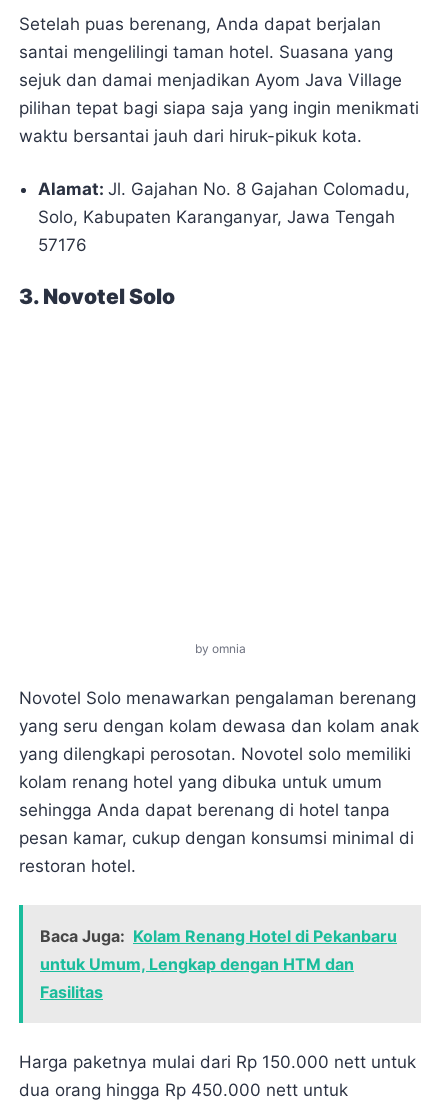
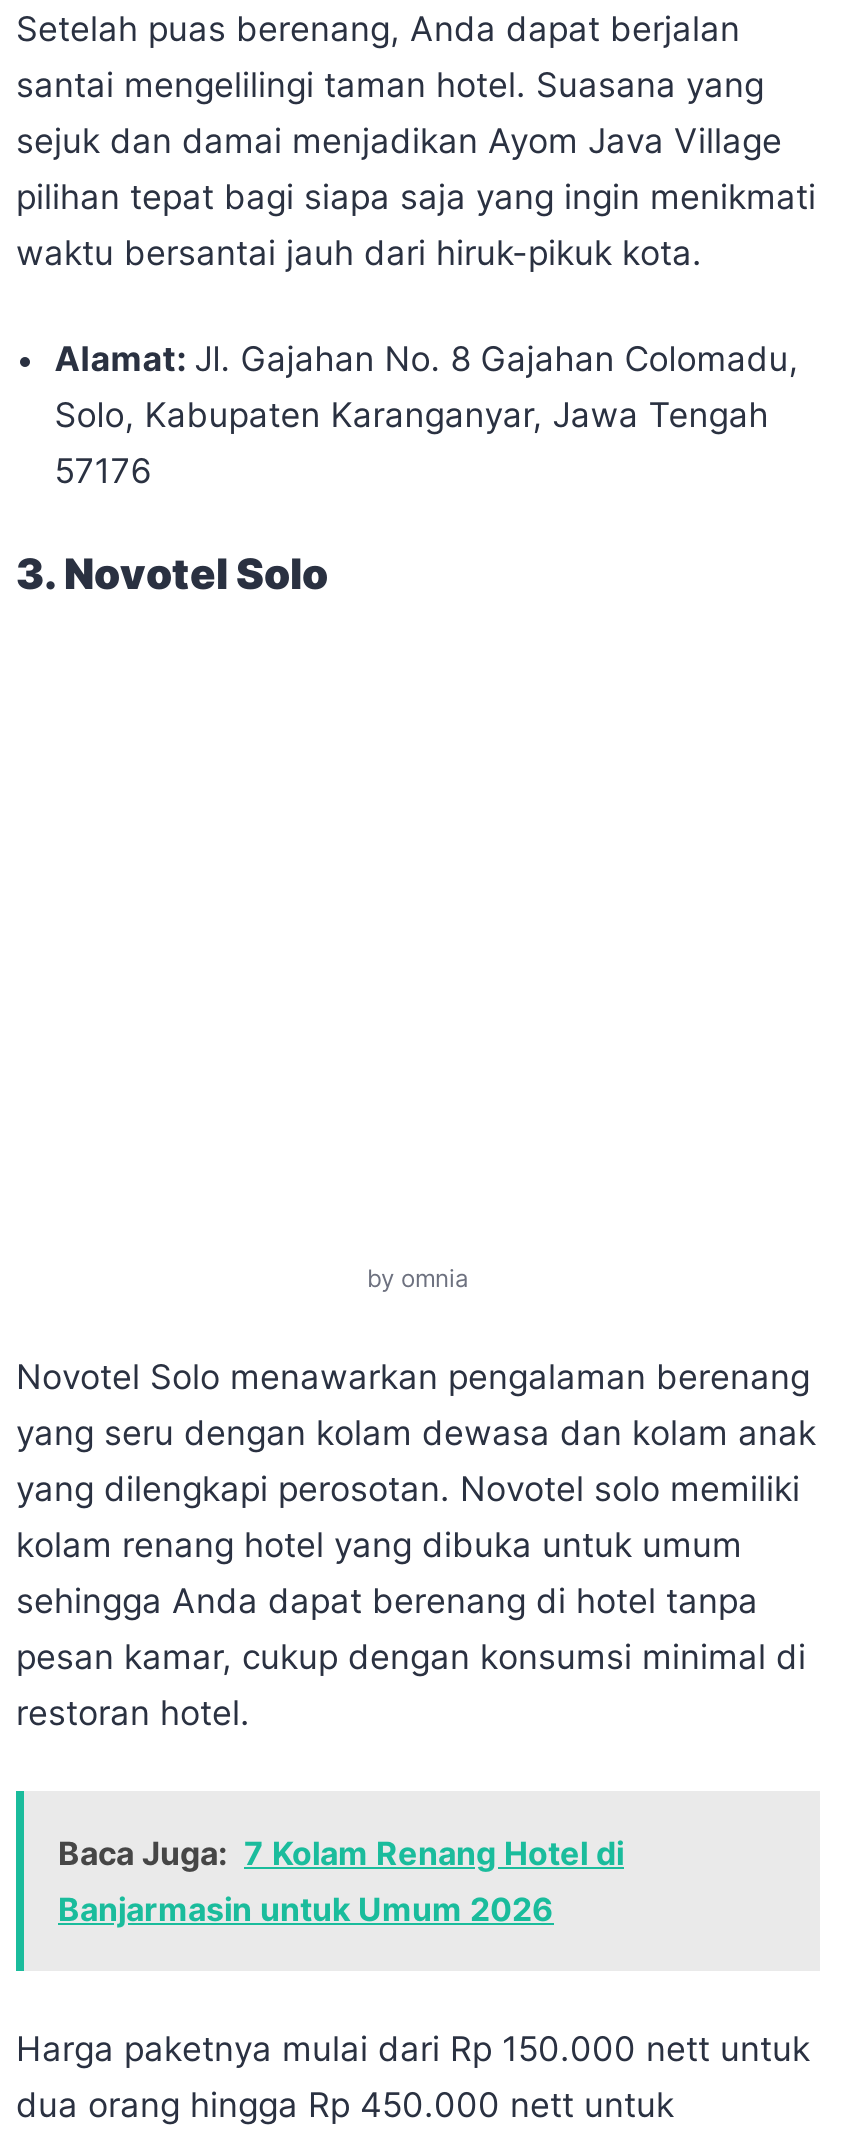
[40,926,397,1002] Baca Juga: Kolam Renang Hotel di Pekanbaru | untuk Umum, Lengkap dengan HTM dan | Fasilitas -> [58,1833,624,1929] Baca Juga: 7 Kolam Renang Hotel di | Banjarmasin untuk Umum 2026

